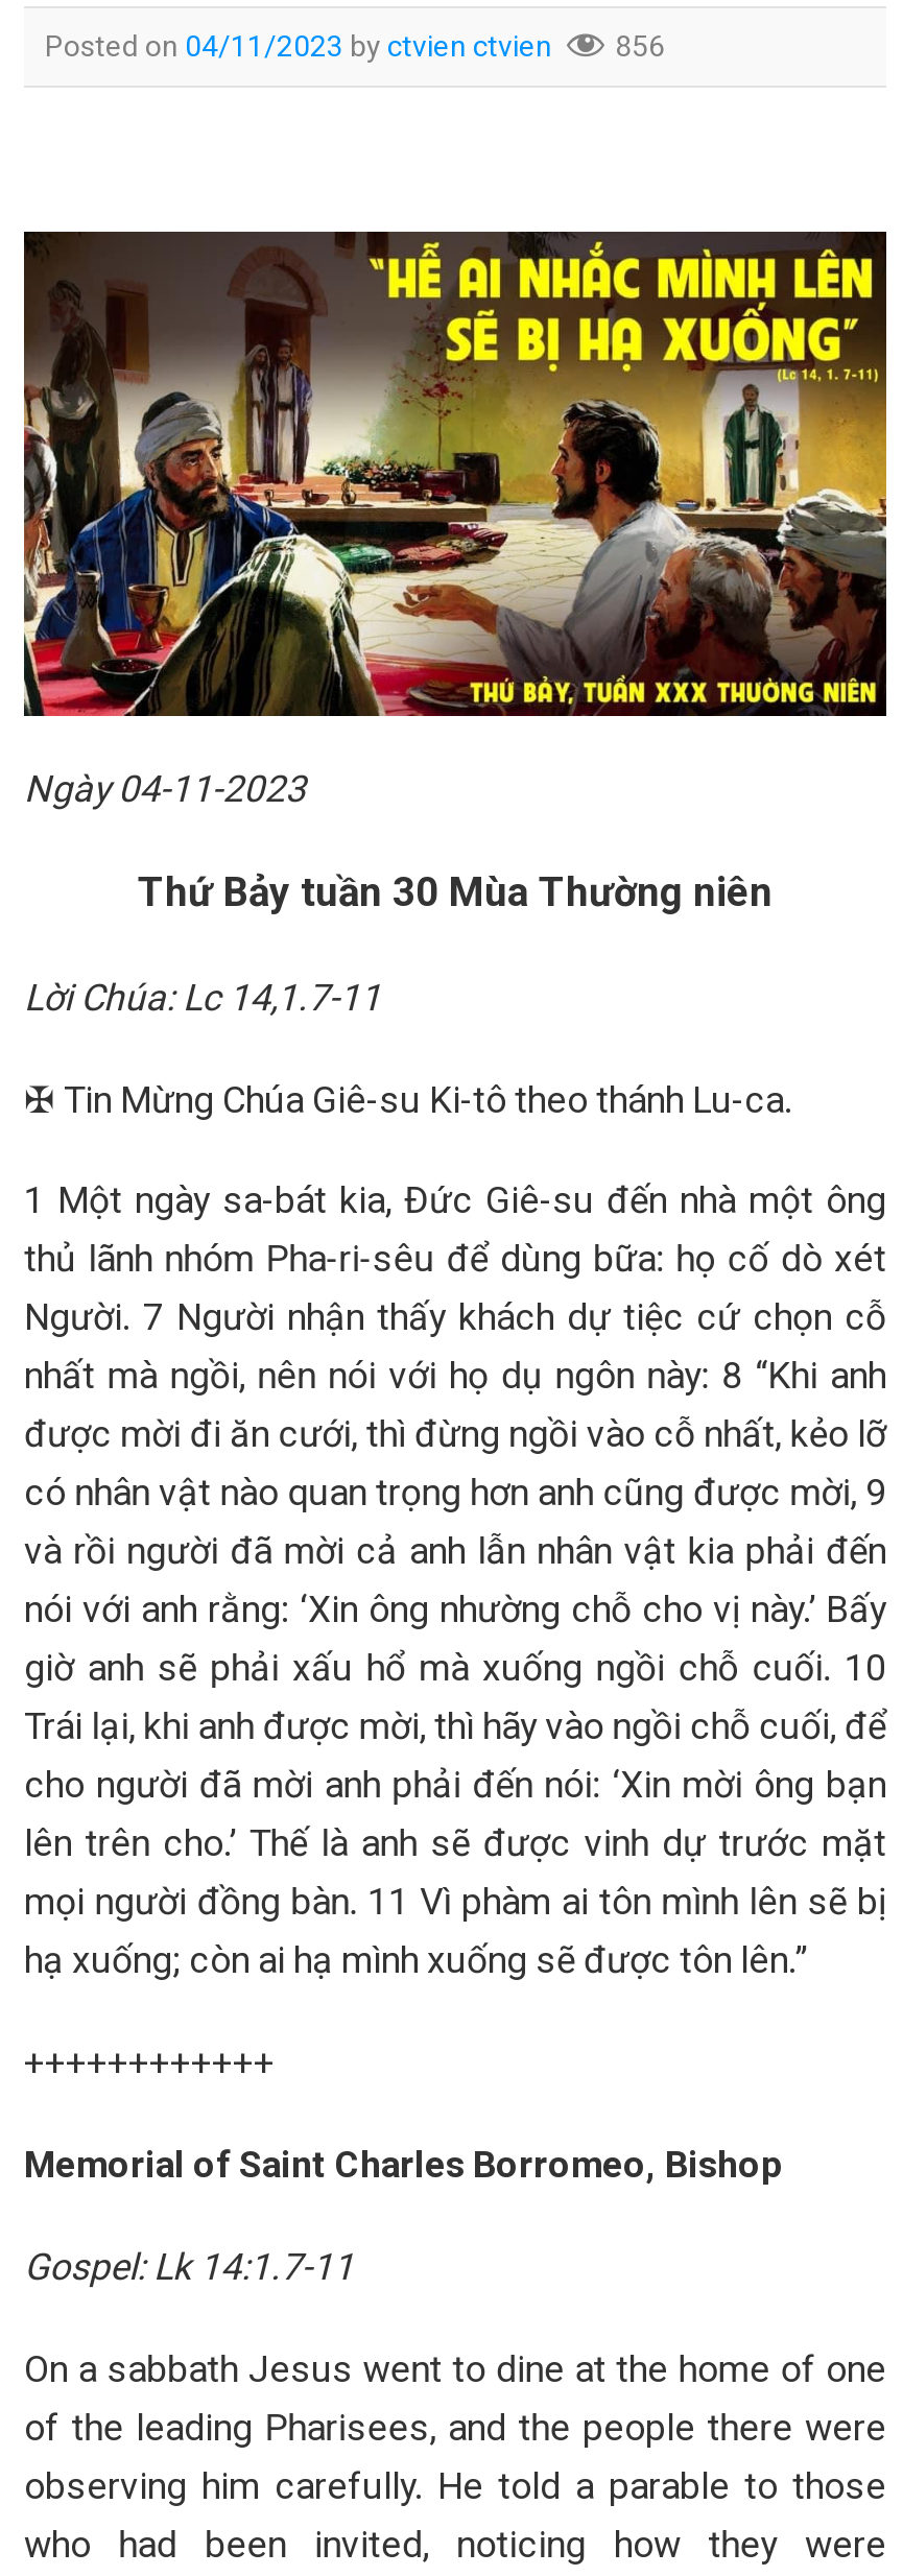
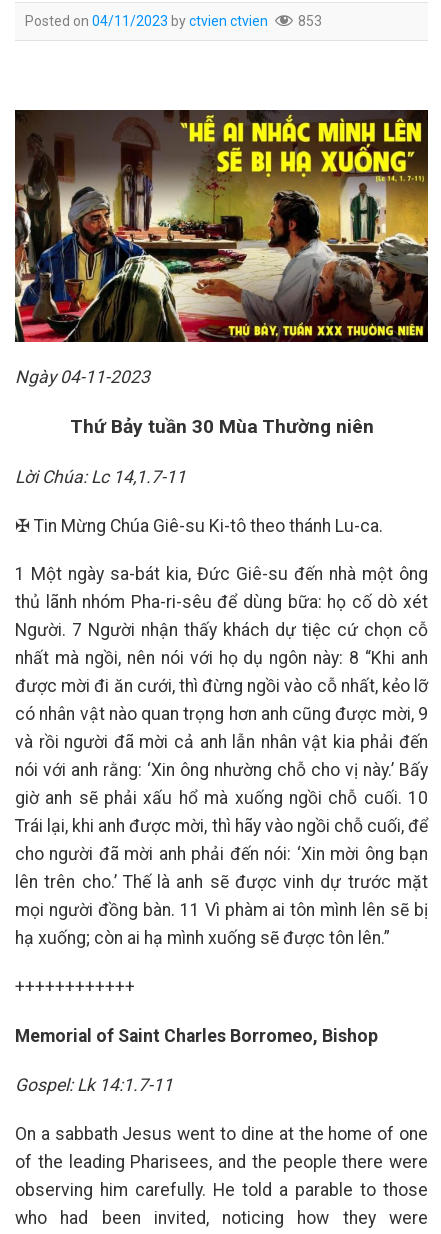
[45,28,665,62] Posted on 04/11/2023 by ctvien ctvien 856 -> [25,13,322,29] Posted on 04/11/2023 by ctvien ctvien 853

